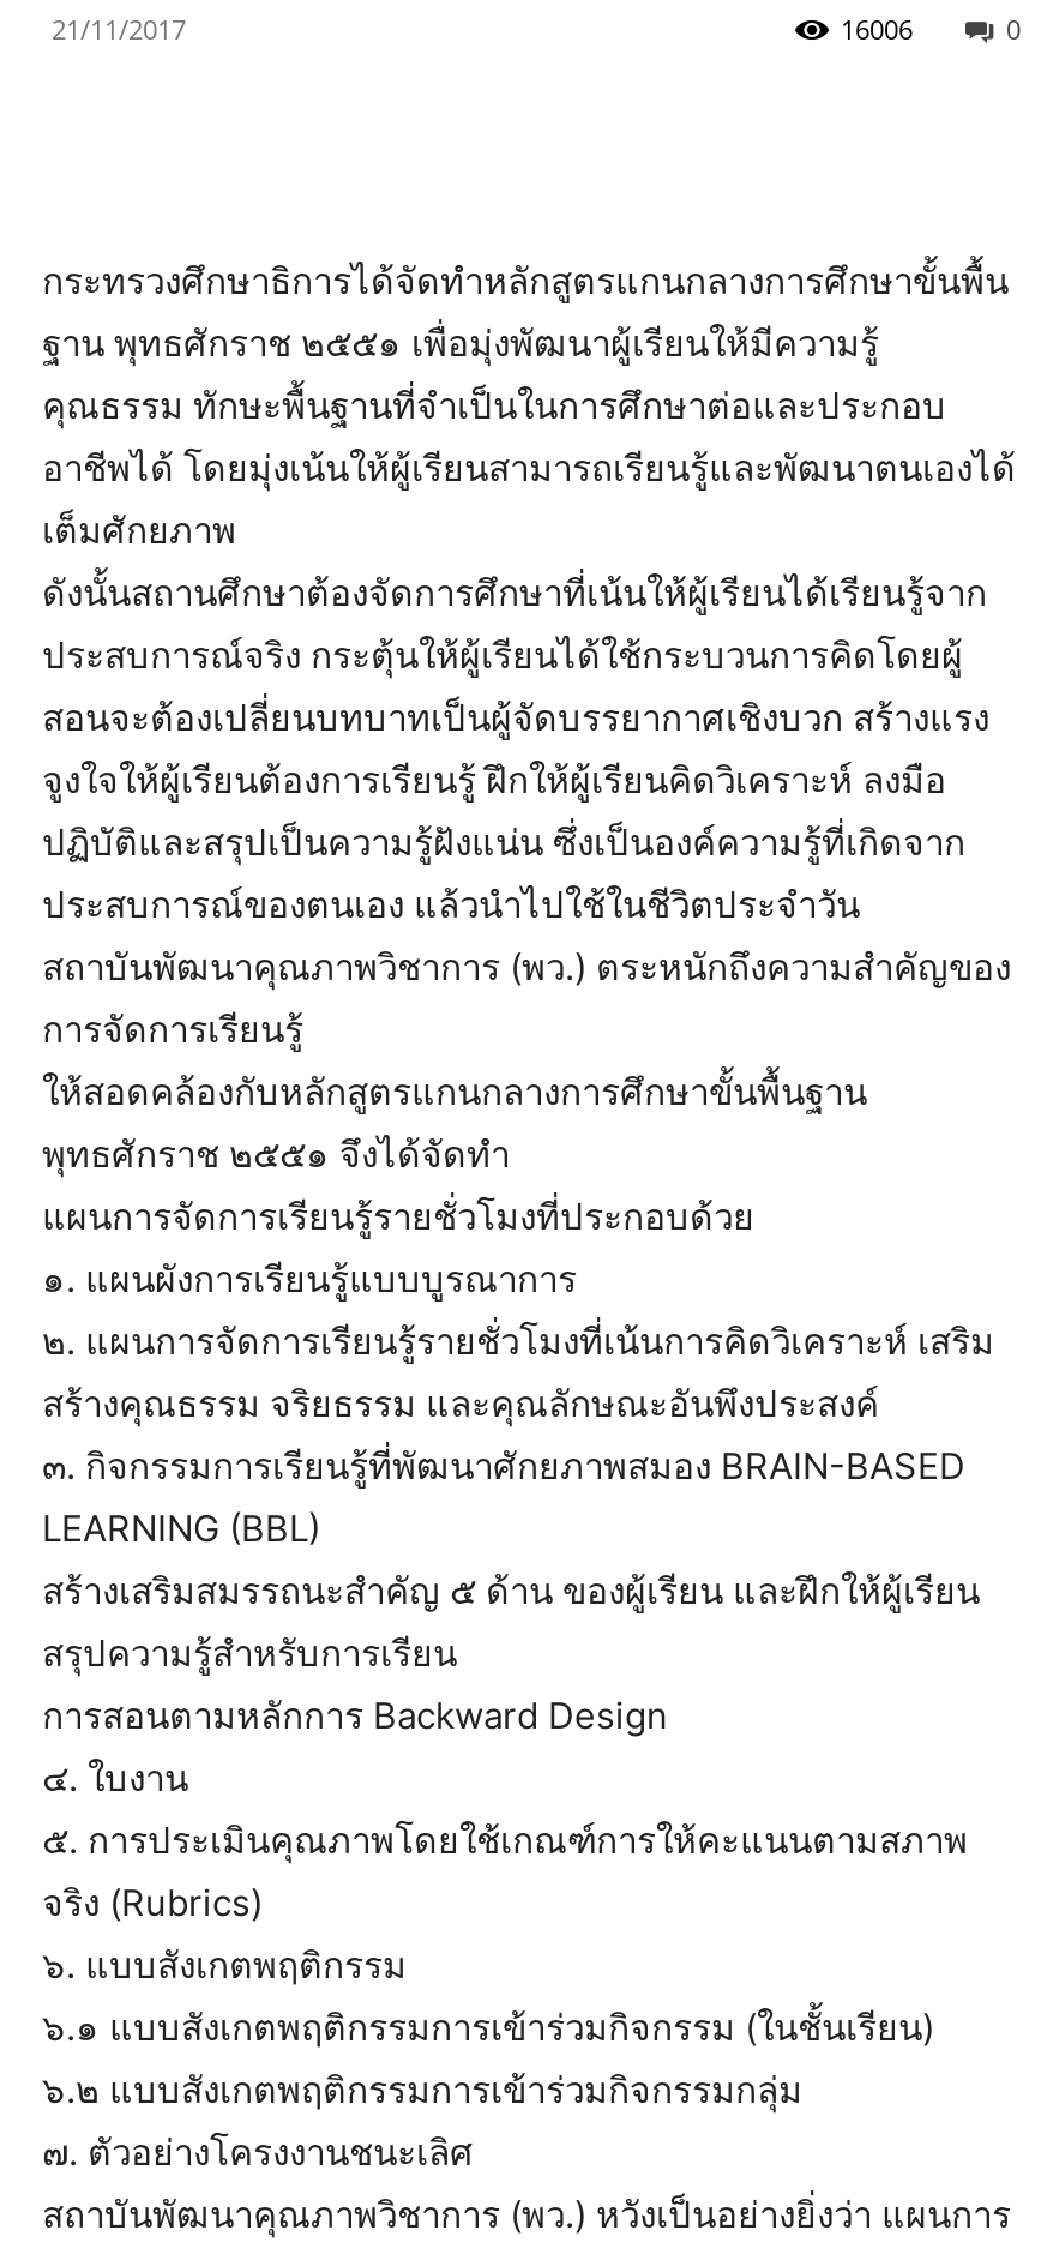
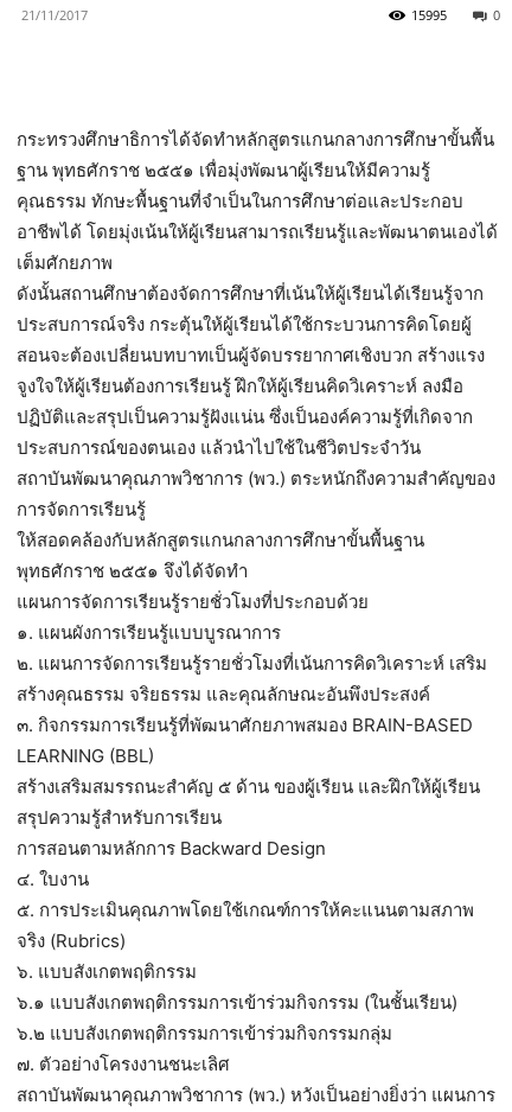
[841,11,913,47] 16006 -> [411,6,447,24] 15995

